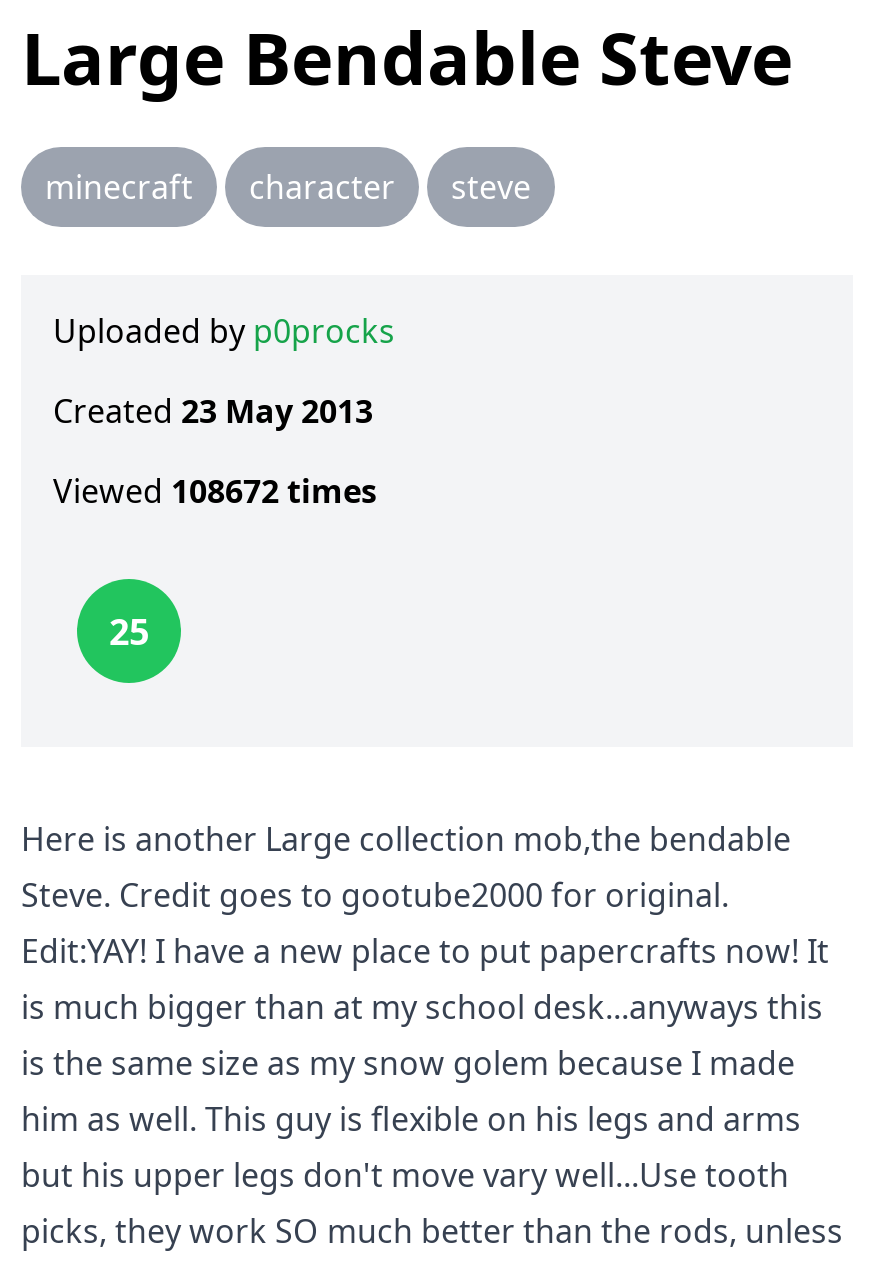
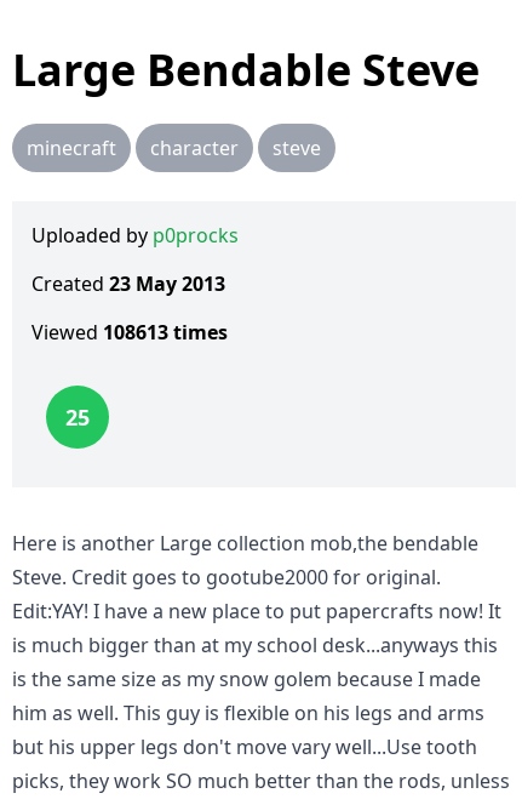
[53,469,377,513] Viewed 108672 times -> [31,319,228,346] Viewed 108613 times

